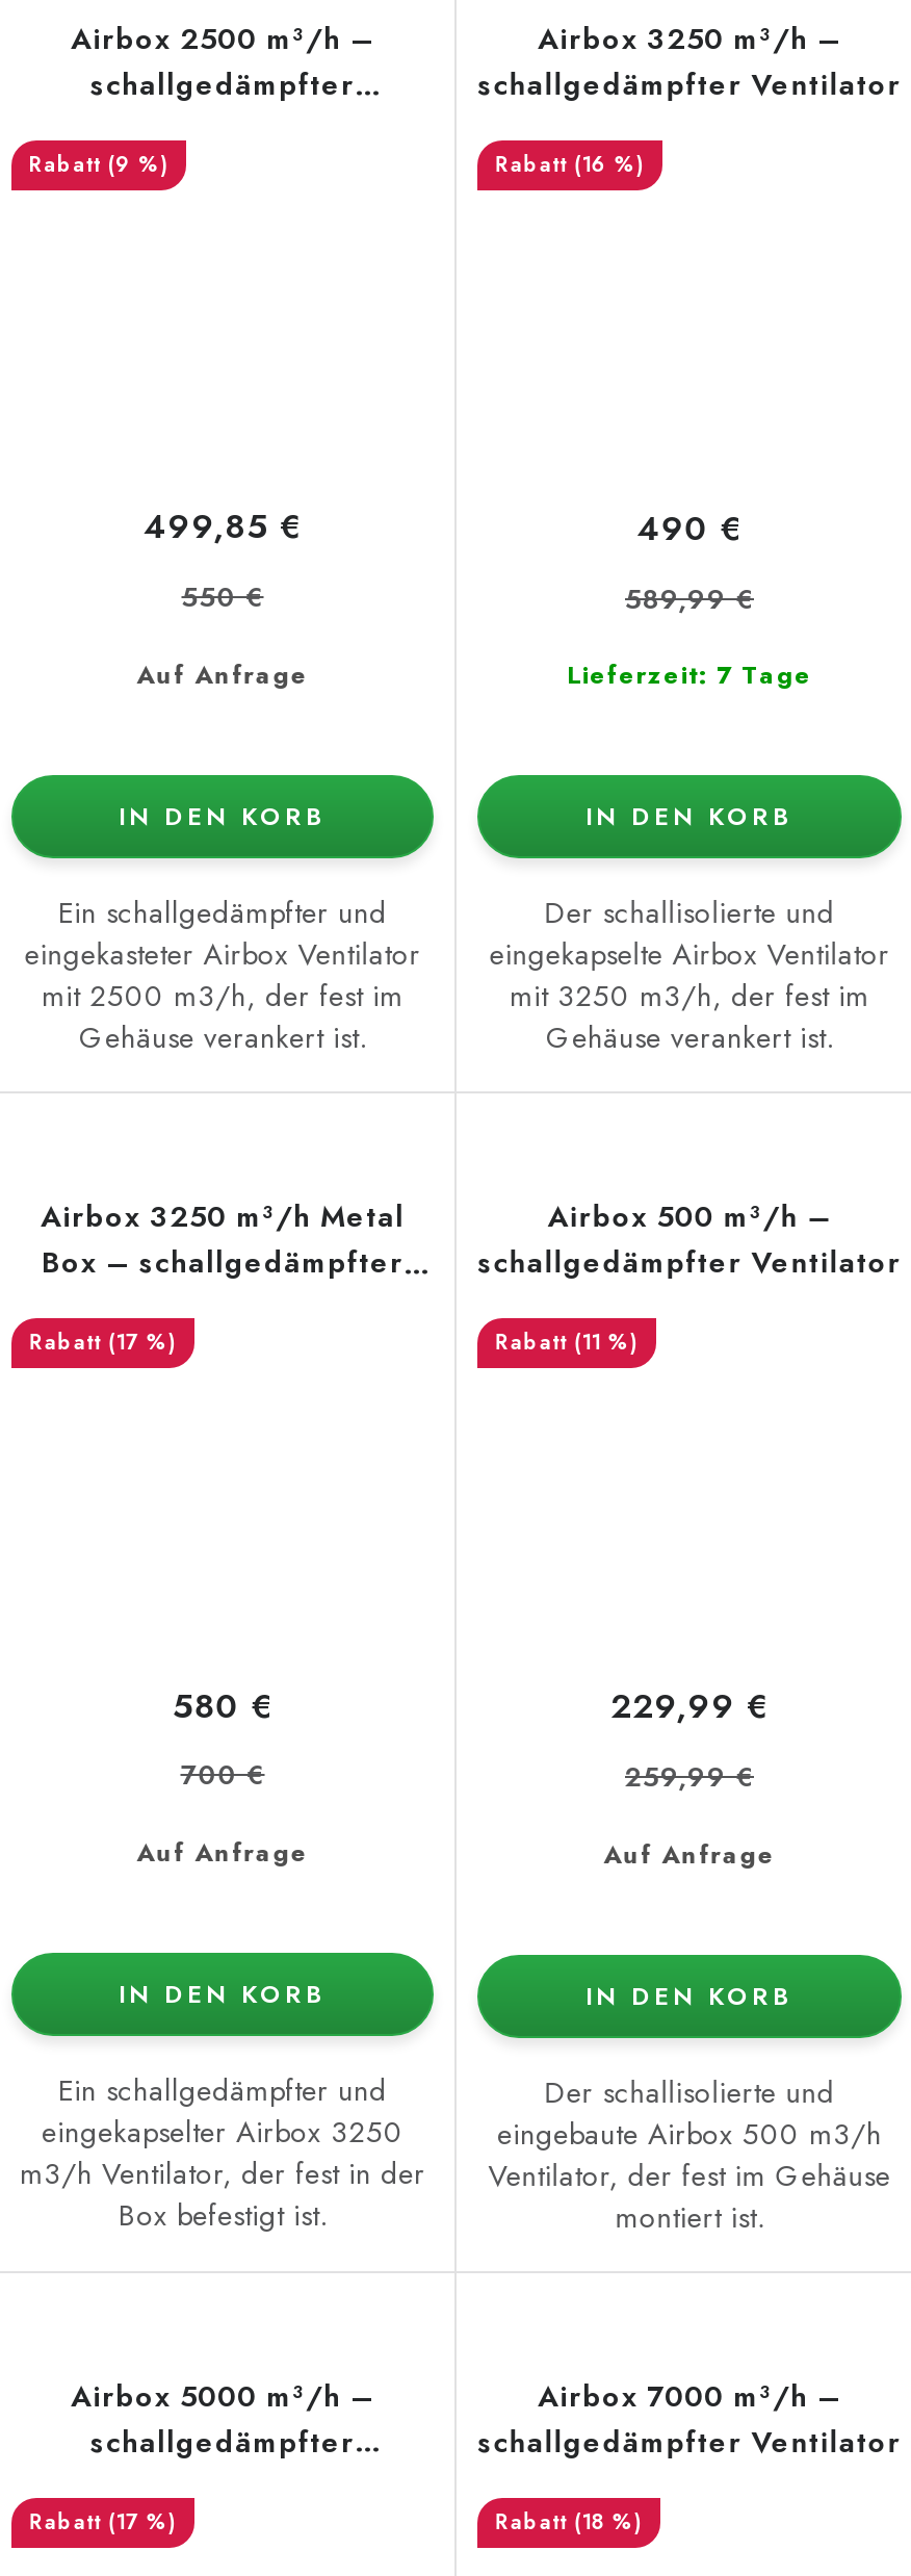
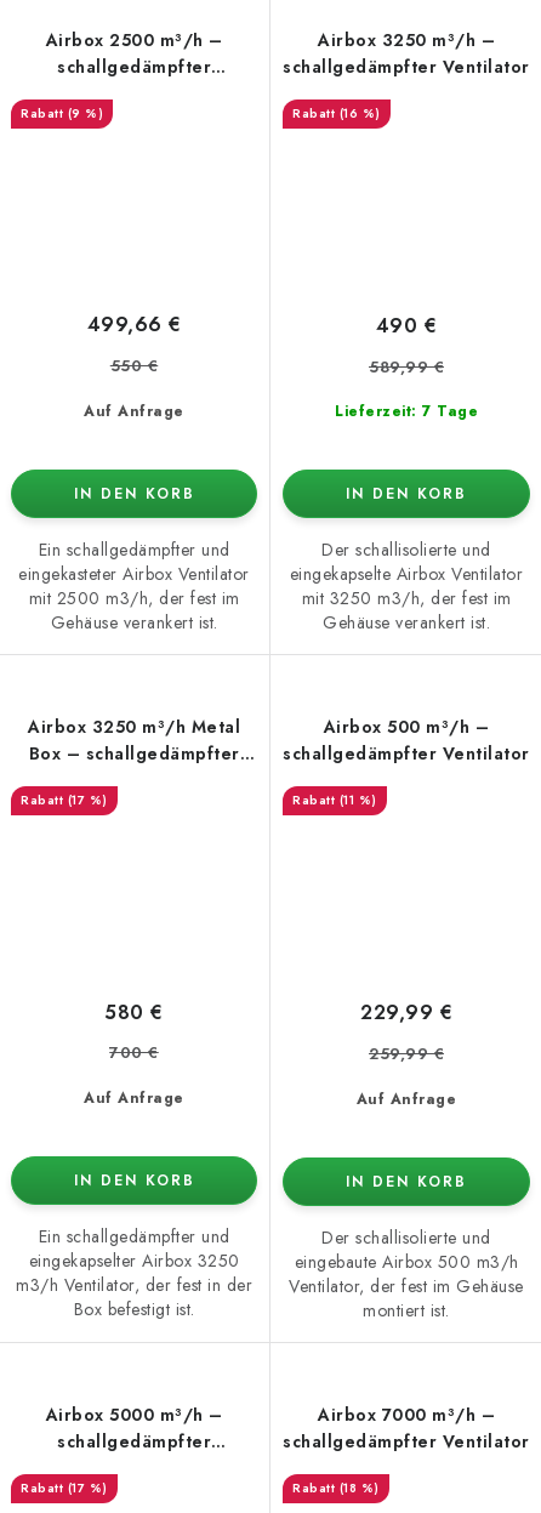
[144,503,302,551] 499,85 € -> [87,311,181,339] 499,66 €

